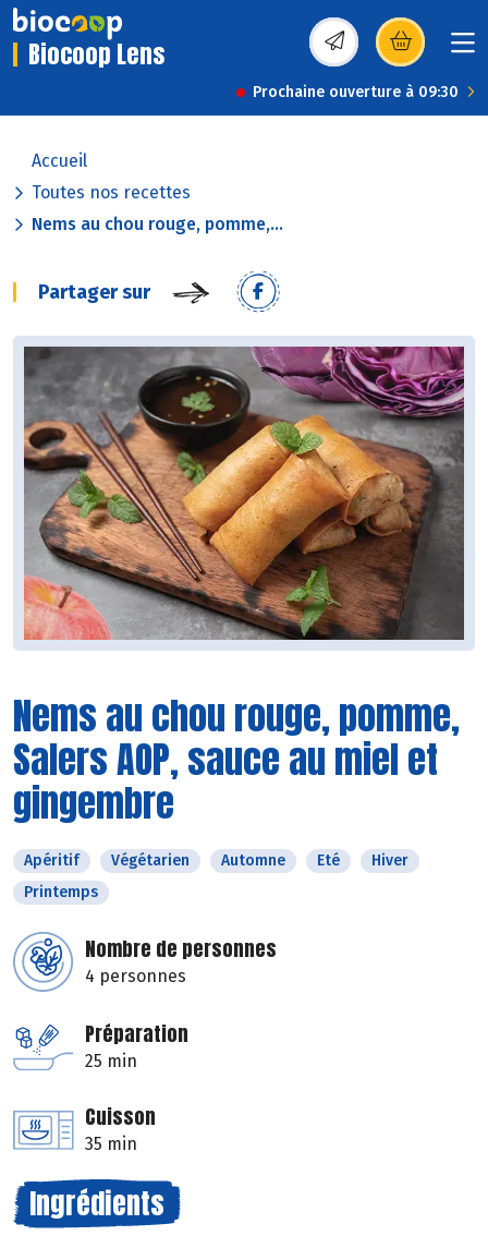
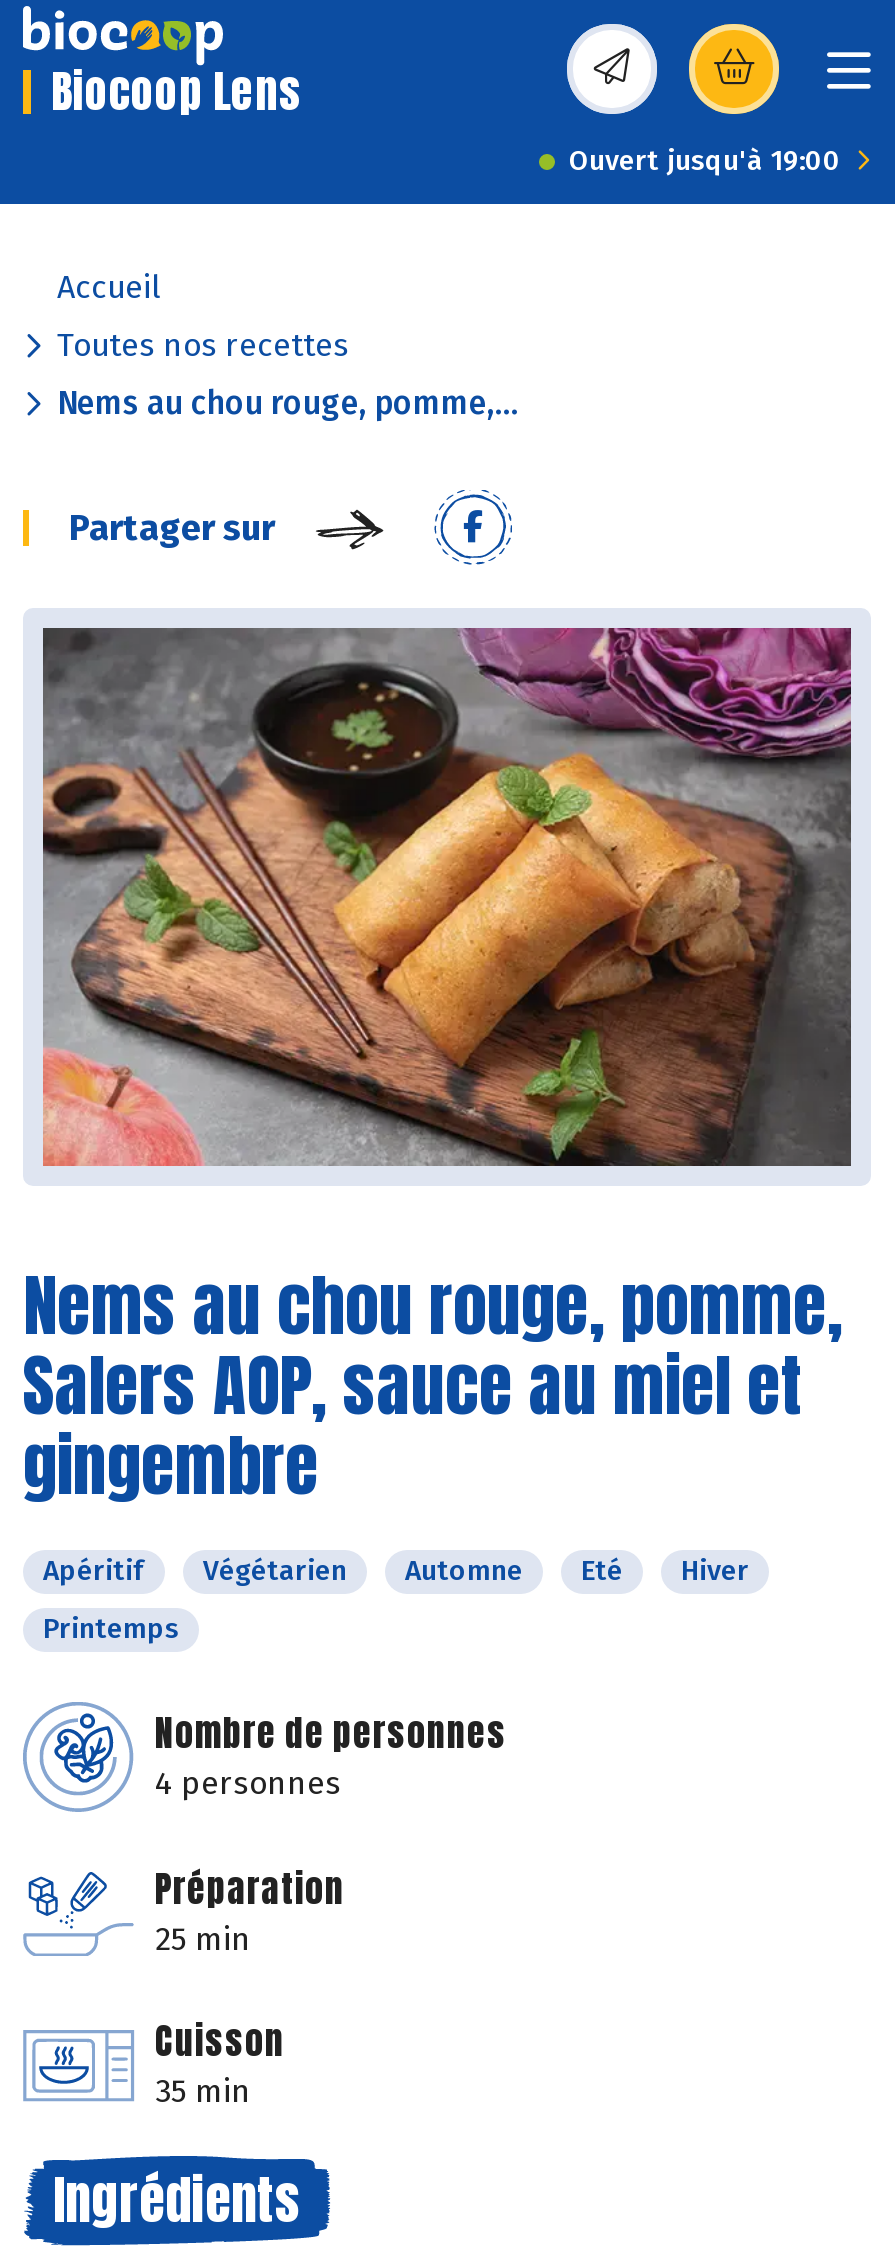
[253,83,459,101] Prochaine ouverture à 09:30 -> [569,144,841,178] Ouvert jusqu'à 19:00

